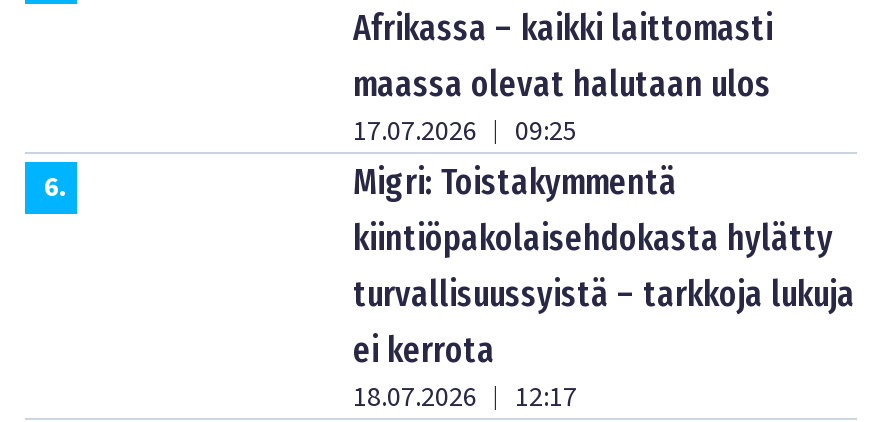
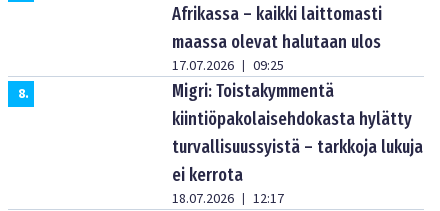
[44,167,66,207] 6. -> [17,84,28,104] 8.

